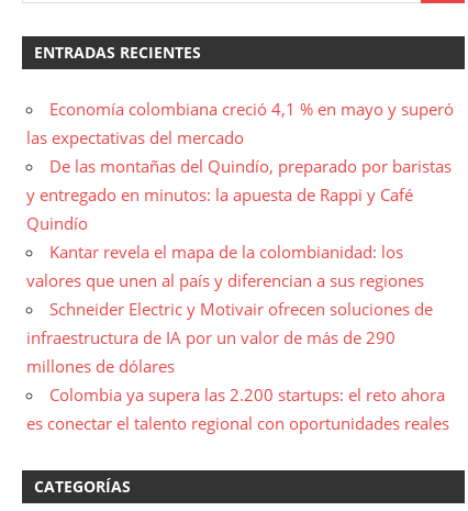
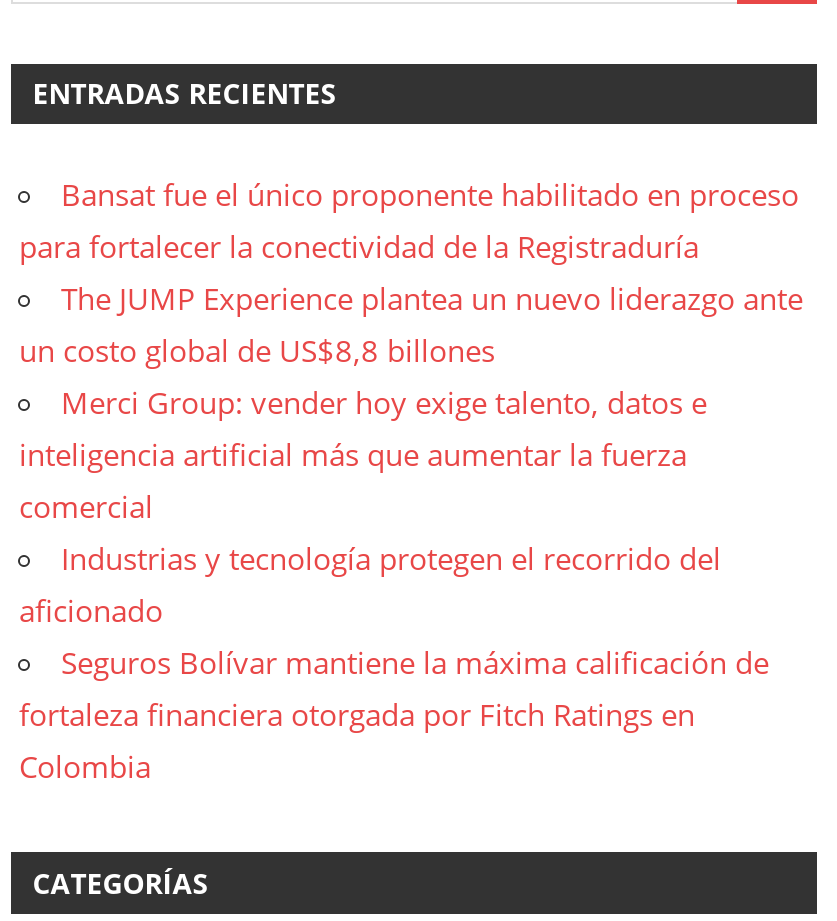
[26,97,454,434] Economía colombiana creció 4,1 % en mayo y superó | las expectativas del mercado | De las montañas del Quindío, preparado por baristas | y entregado en minutos: la apuesta de Rappi y Café | Quindío | Kantar revela el mapa de la colombianidad: los | valores que unen al país y diferencian a sus regiones | Schneider Electric y Motivair ofrecen soluciones de | infraestructura de IA por un valor de más de 290 | millones de dólares | Colombia ya supera las 2.200 startups: el reto ahora | es conectar el talento regional con oportunidades reales -> [19,175,803,787] Bansat fue el único proponente habilitado en proceso | para fortalecer la conectividad de la Registraduría | The JUMP Experience plantea un nuevo liderazgo ante | un costo global de US$8,8 billones | Merci Group: vender hoy exige talento, datos e | inteligencia artificial más que aumentar la fuerza | comercial | Industrias y tecnología protegen el recorrido del | aficionado | Seguros Bolívar mantiene la máxima calificación de | fortaleza financiera otorgada por Fitch Ratings en | Colombia

